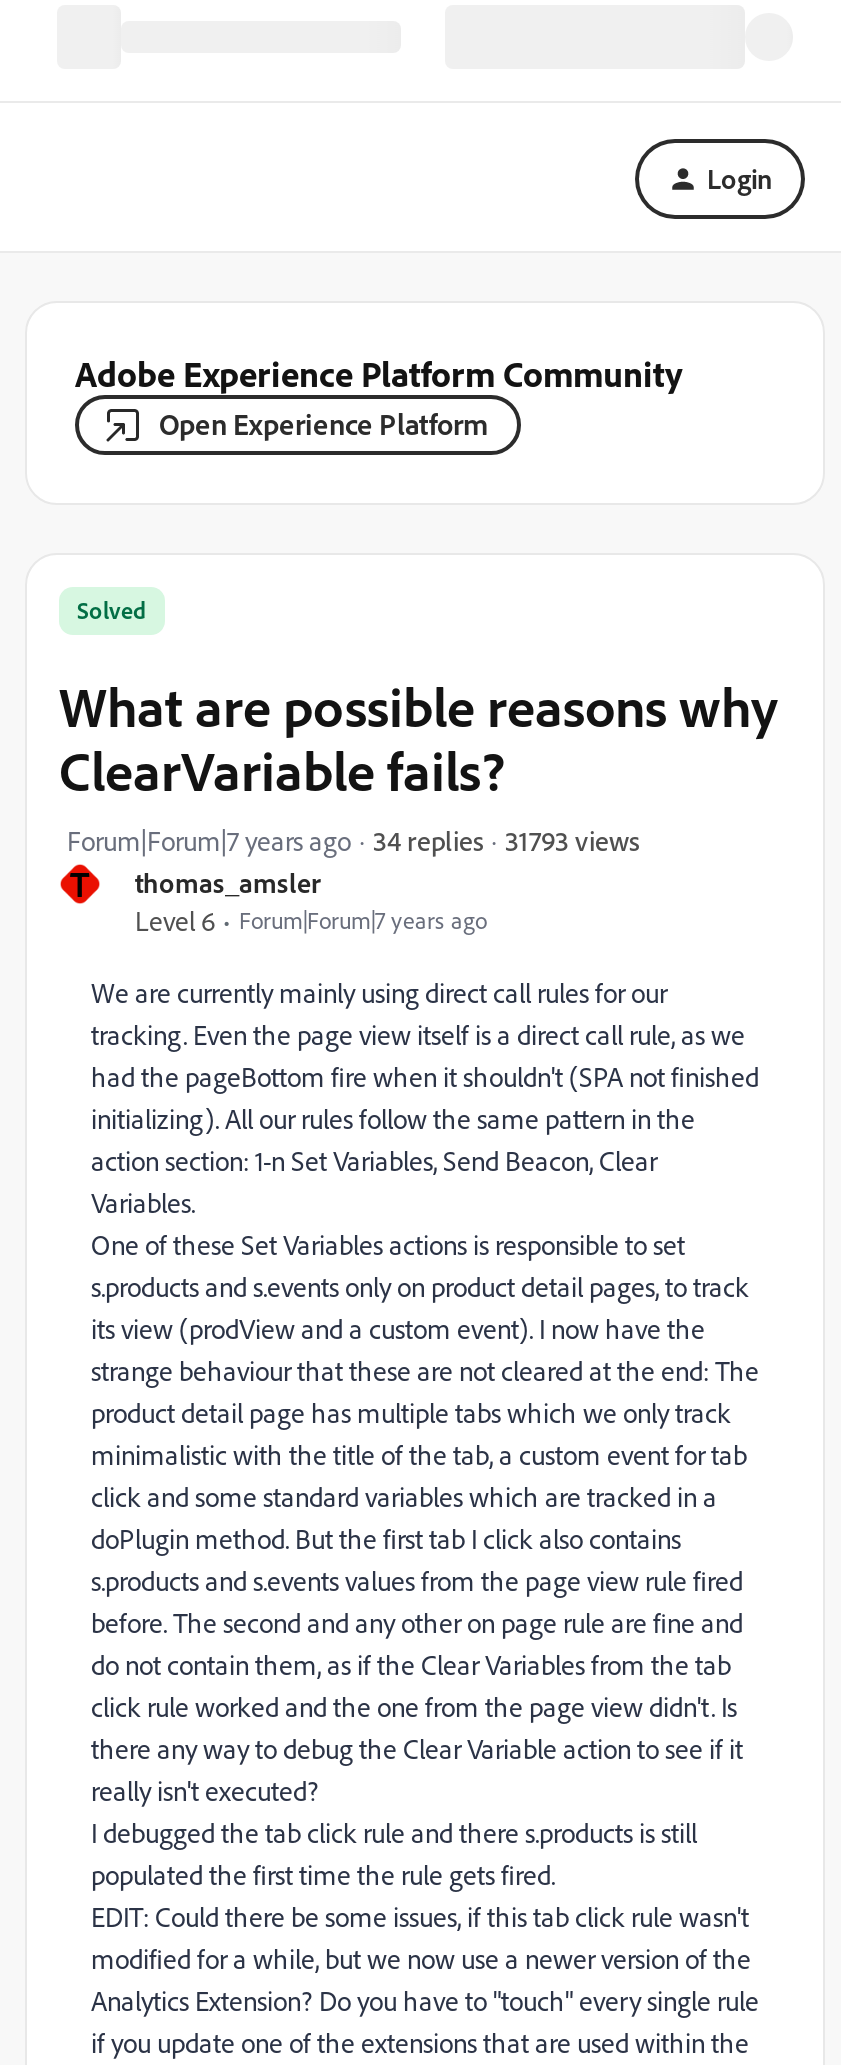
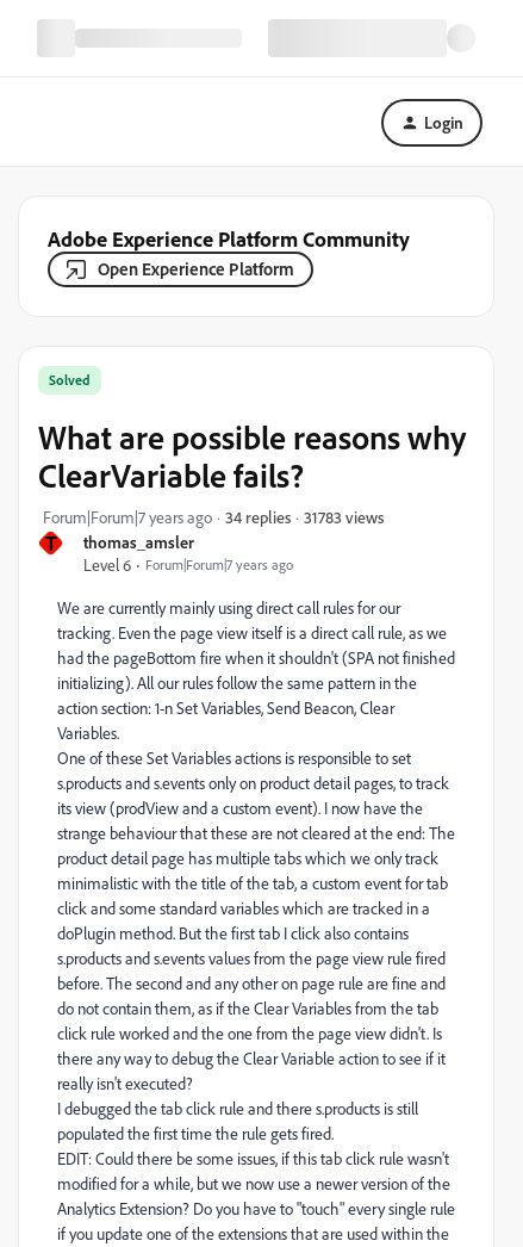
[505,822,639,856] 31793 views -> [304,506,384,526] 31783 views

